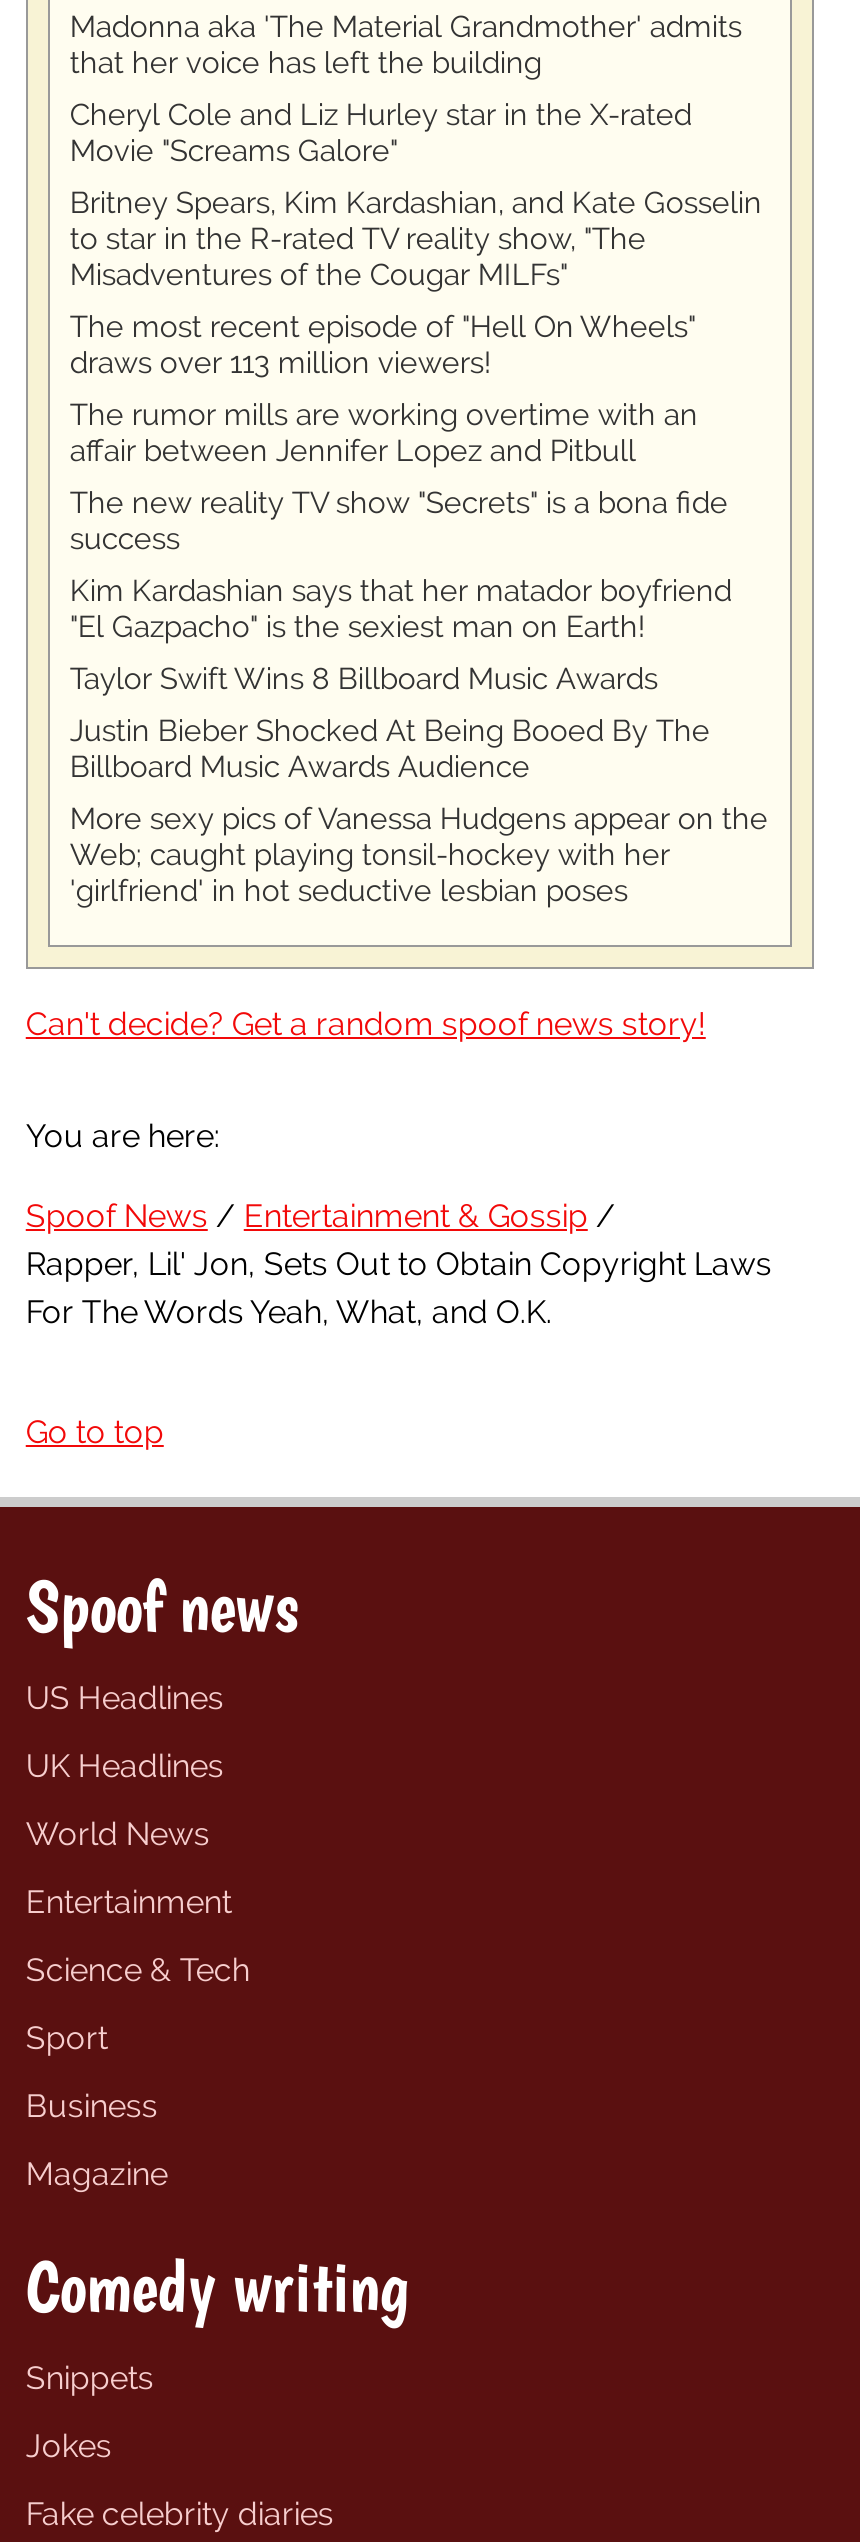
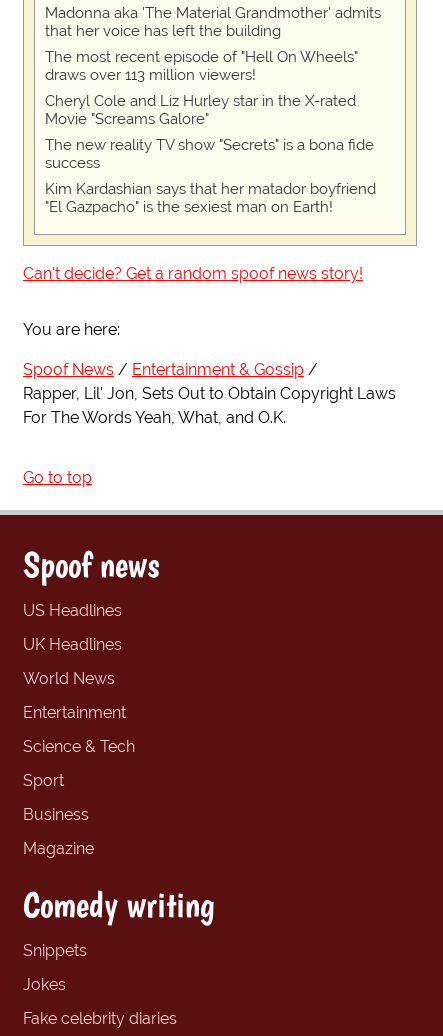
moved [70,96,692,168] -> [45,92,356,128]: Cheryl Cole and Liz Hurley star in the X-rated | Movie "Screams Galore"
[70,184,762,292] Britney Spears, Kim Kardashian, and Kate Gosselin | to star in the R-rated TV reality show, "The | Misadventures of the Cougar MILFs" -> none
[70,396,698,468] The rumor mills are working overtime with an | affair between Jennifer Lopez and Pitbull -> none
[70,660,768,908] Taylor Swift Wins 8 Billboard Music Awards | Justin Bieber Shocked At Being Booed By The | Billboard Music Awards Audience | More sexy pics of Vanessa Hudgens appear on the | Web; caught playing tonsil-hockey with her | 'girlfriend' in hot seductive lesbian poses -> none

